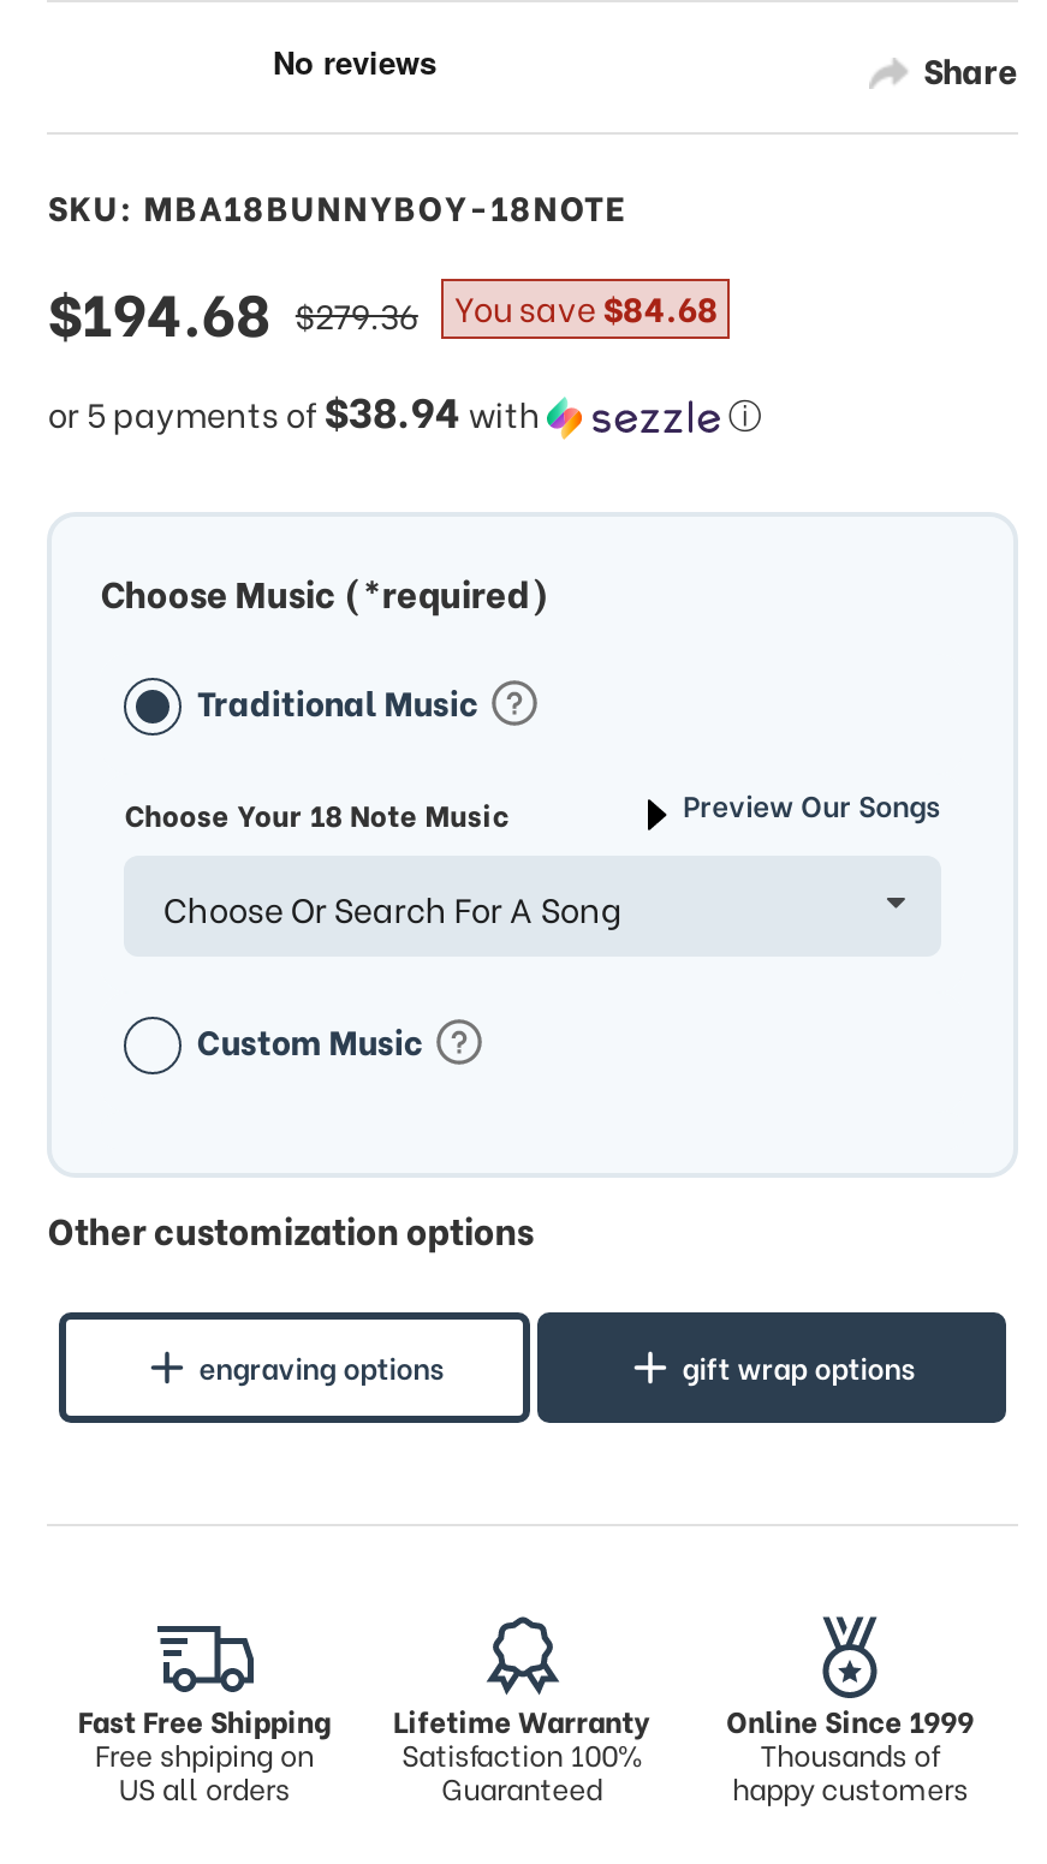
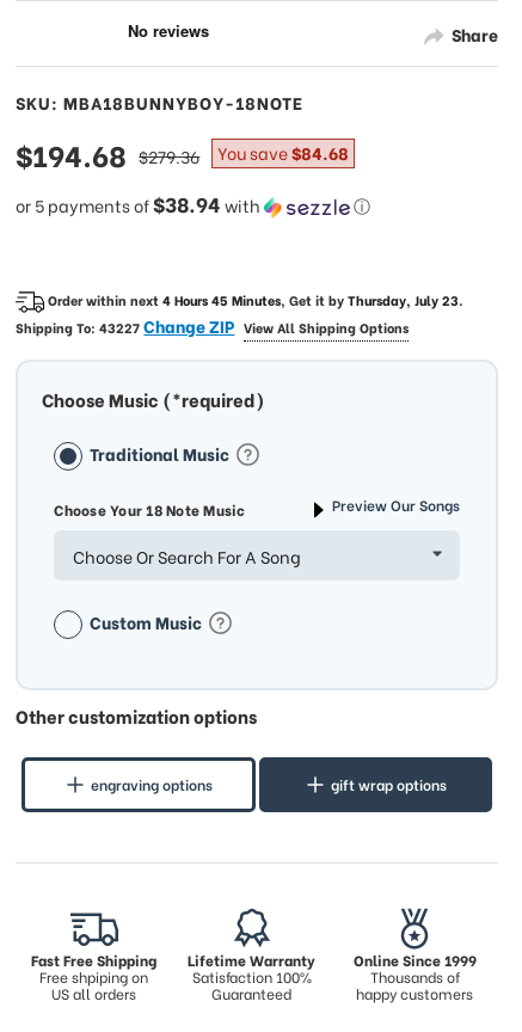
none -> [16,290,464,338] Order within next 4 Hours 45 Minutes, Get it by Thursday, July 23. | Shipping To: 43227 Change ZIP View All Shipping Options

